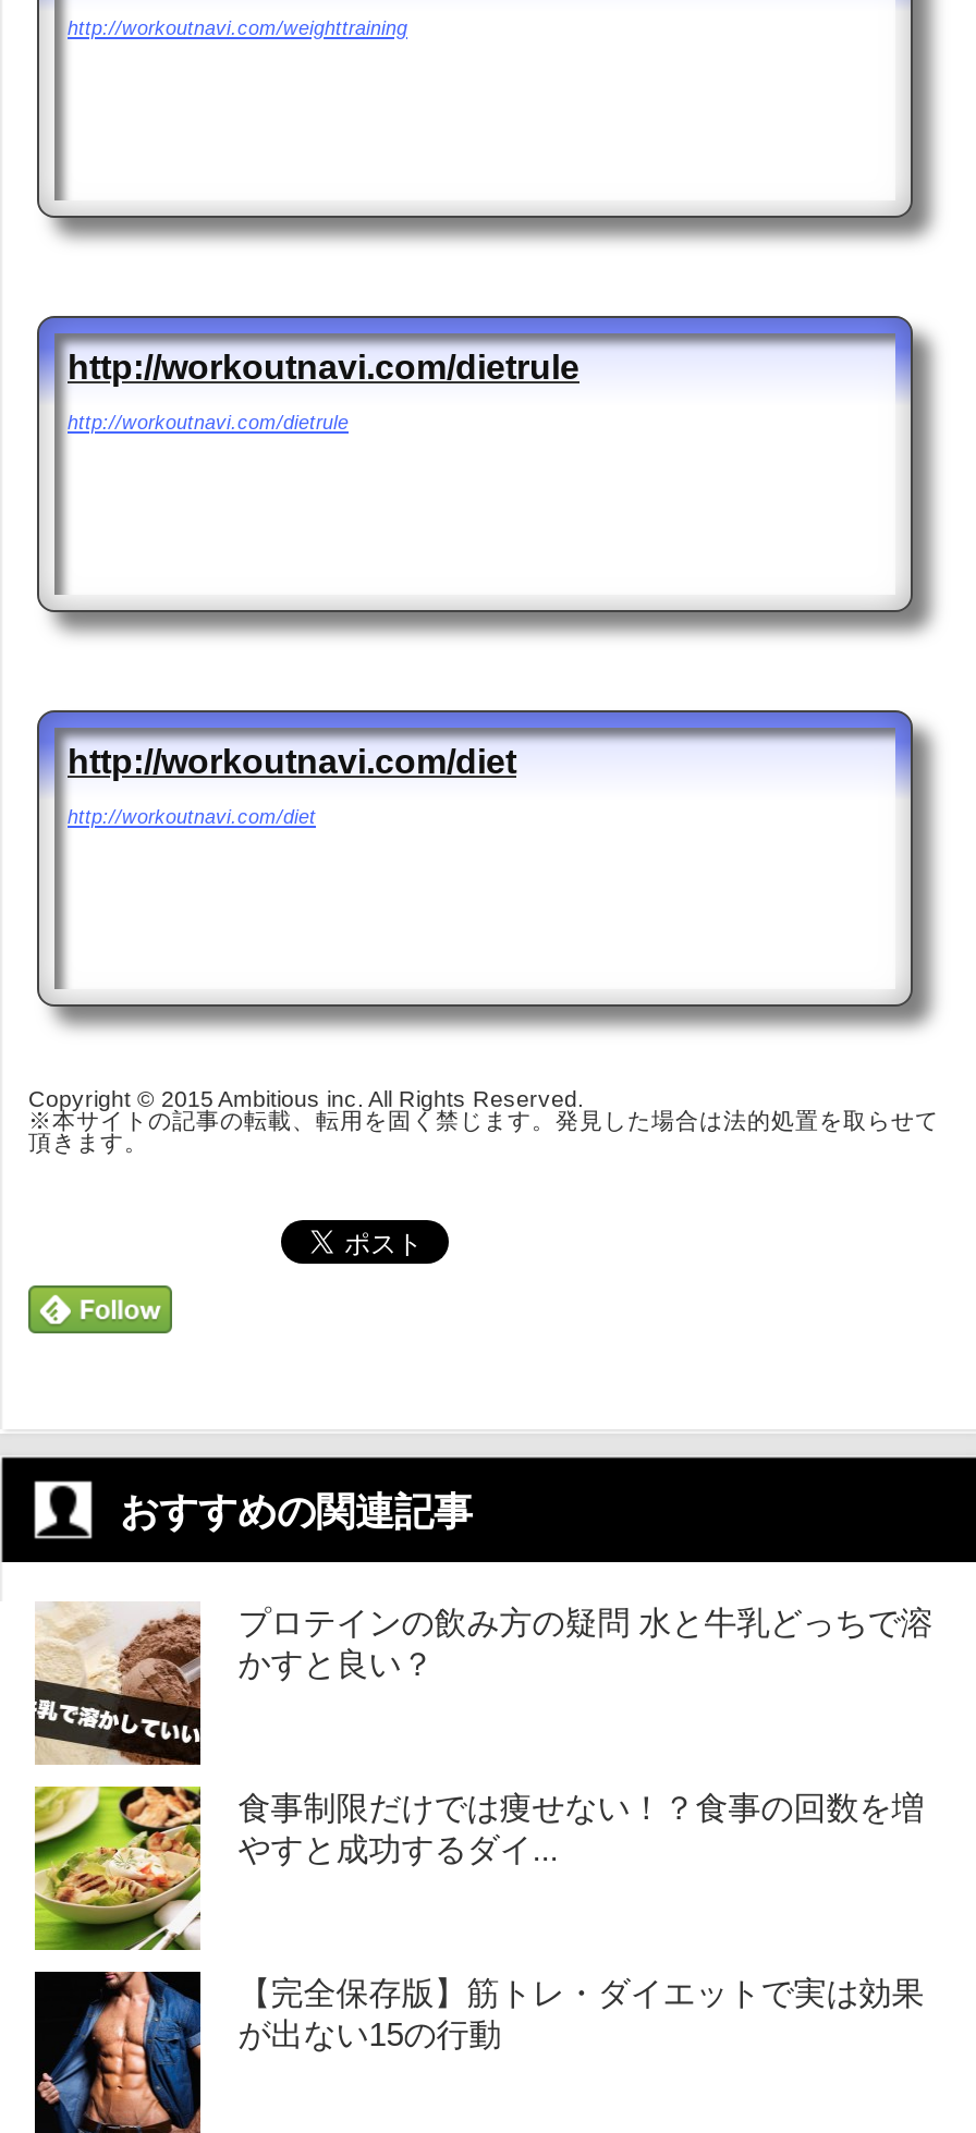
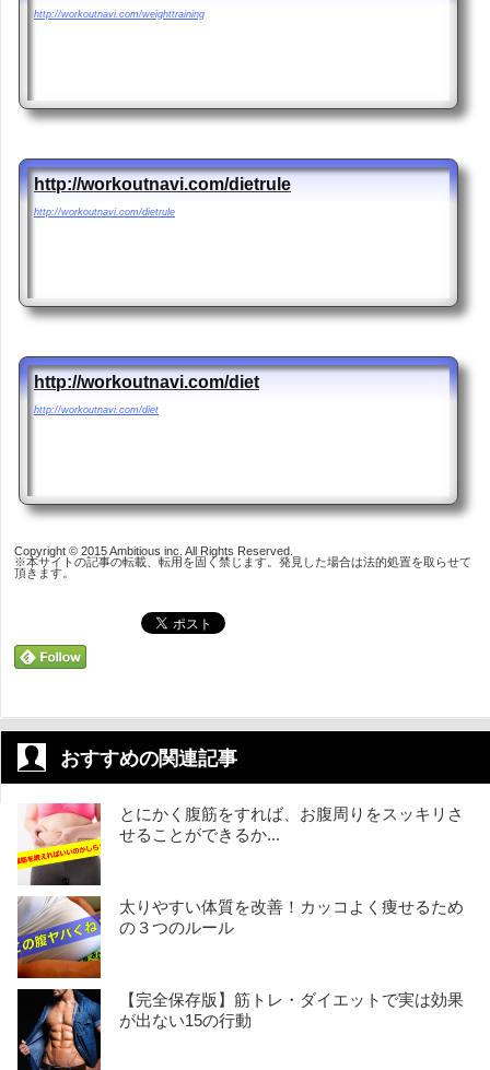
[33,1601,933,1767] [image] | プロテインの飲み方の疑問 水と牛乳どっちで溶 | かすと良い？ -> [16,802,464,886] [image] | とにかく腹筋をすれば、お腹周りをスッキリさ | せることができるか...
[33,1784,924,1952] [image] | 食事制限だけでは痩せない！？食事の回数を増 | やすと成功するダイ... -> [16,895,464,979] [image] | 太りやすい体質を改善！カッコよく痩せるため | の３つのルール

